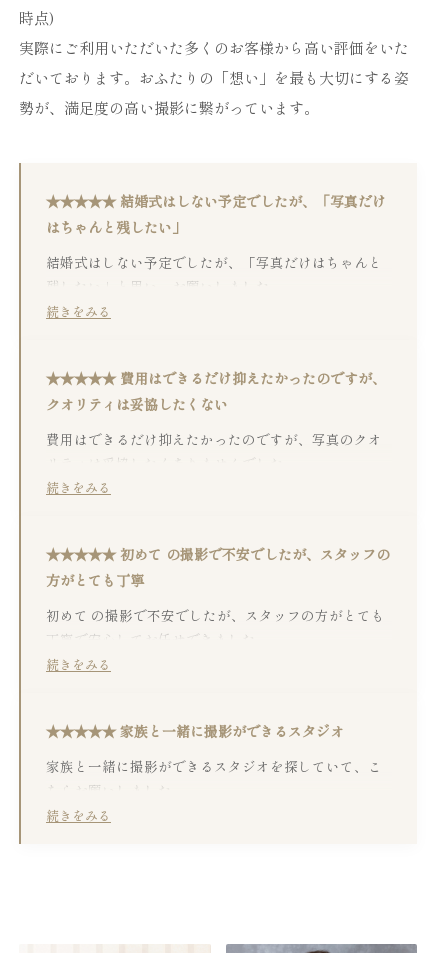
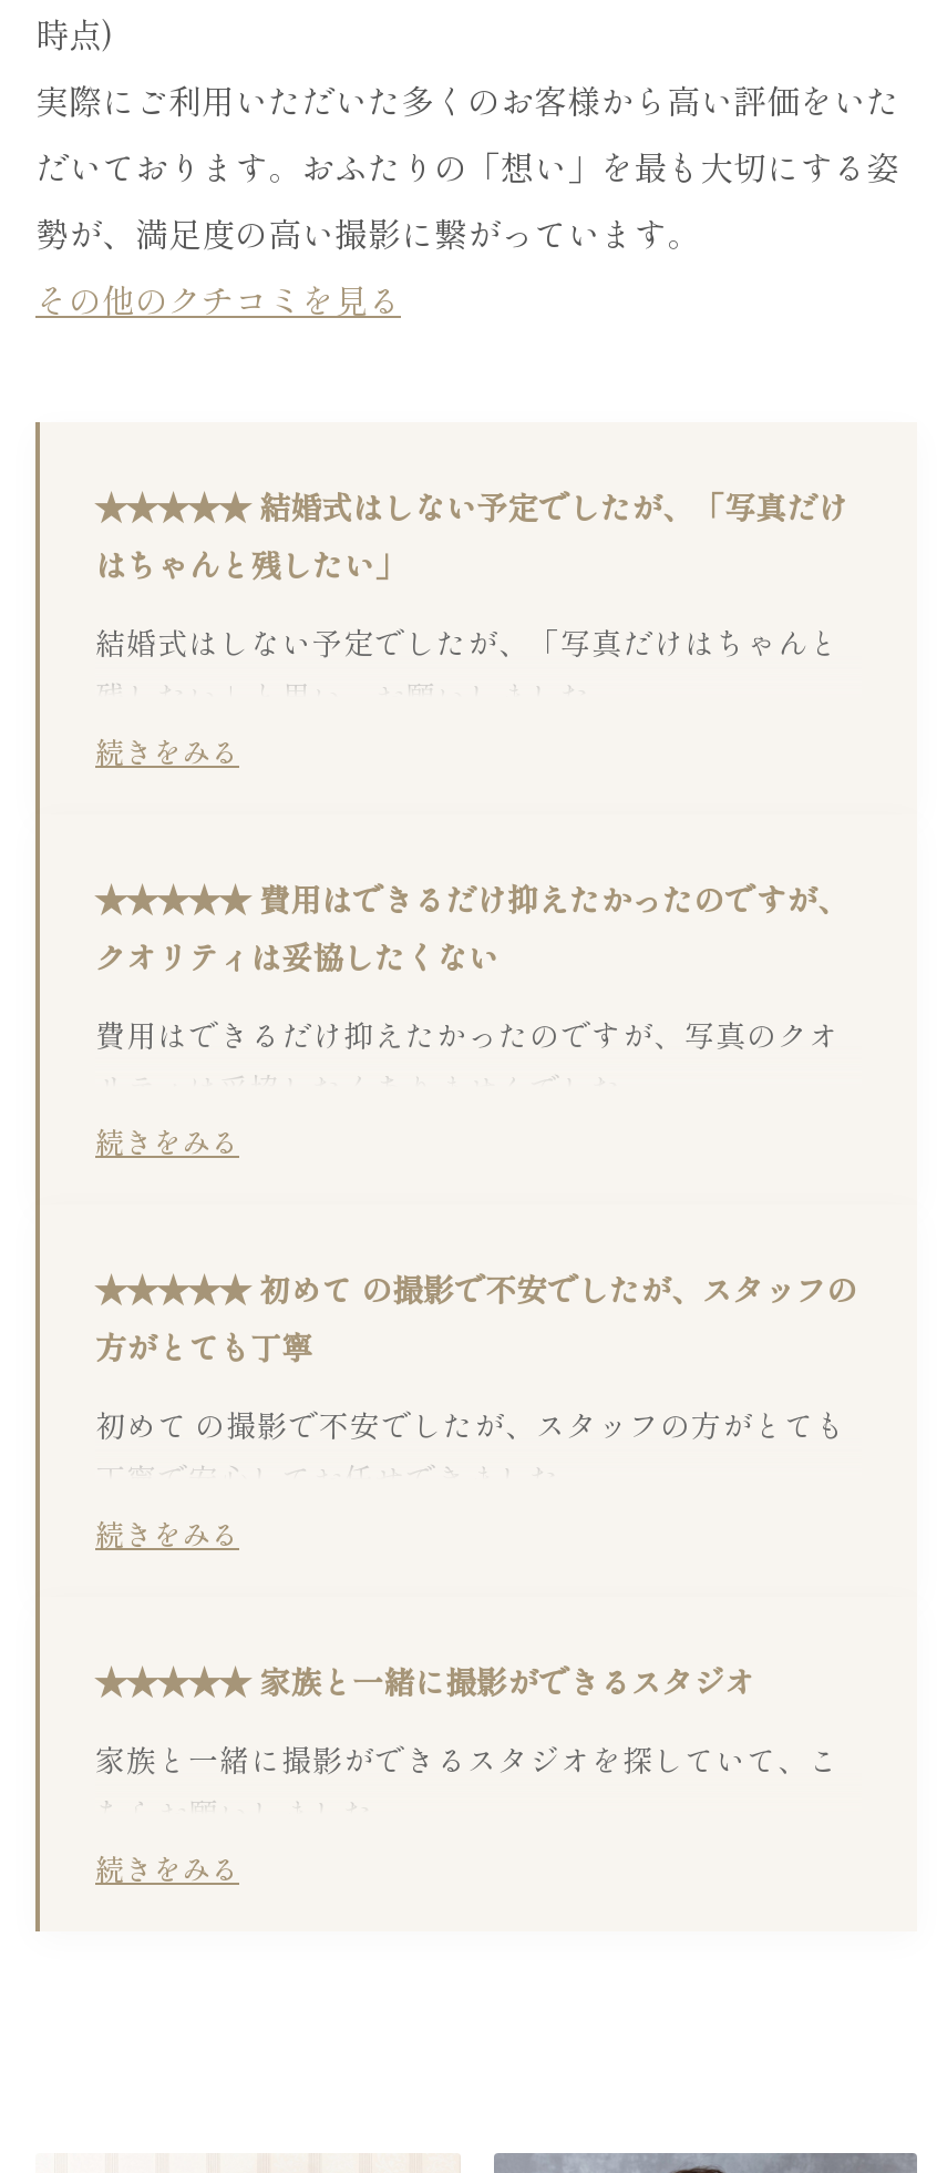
none -> [35,276,401,323] その他のクチコミを見る

